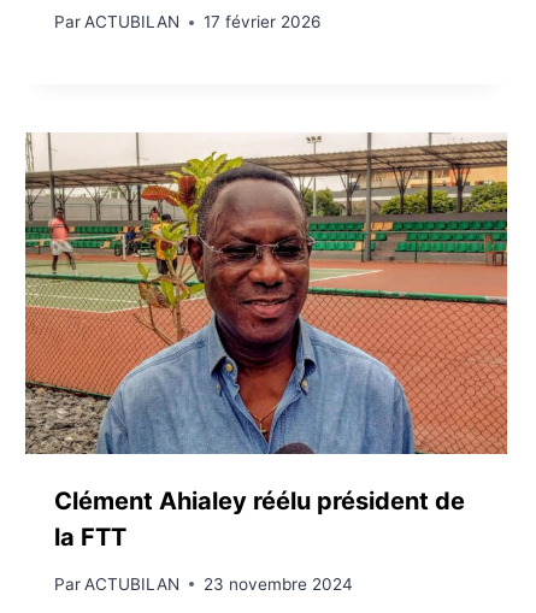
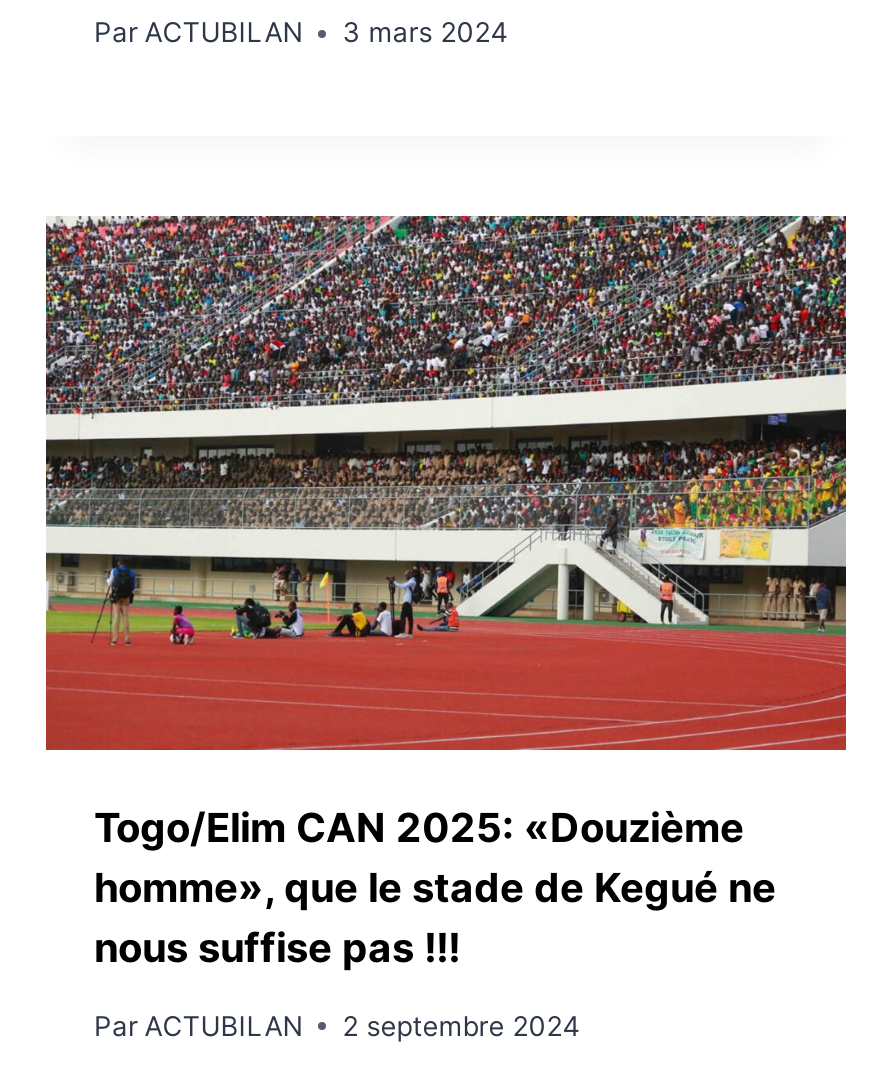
[54,13,321,32] Par ACTUBILAN 17 février 2026 -> [94,17,508,49] Par ACTUBILAN 3 mars 2024
[24,132,508,552] [image] | Clément Ahialey réélu président de | la FTT -> [44,214,848,972] [image] | Togo/Elim CAN 2025: «Douzième | homme», que le stade de Kegué ne | nous suffise pas !!!
[54,574,353,593] Par ACTUBILAN 23 novembre 2024 -> [94,1009,580,1041] Par ACTUBILAN 2 septembre 2024

